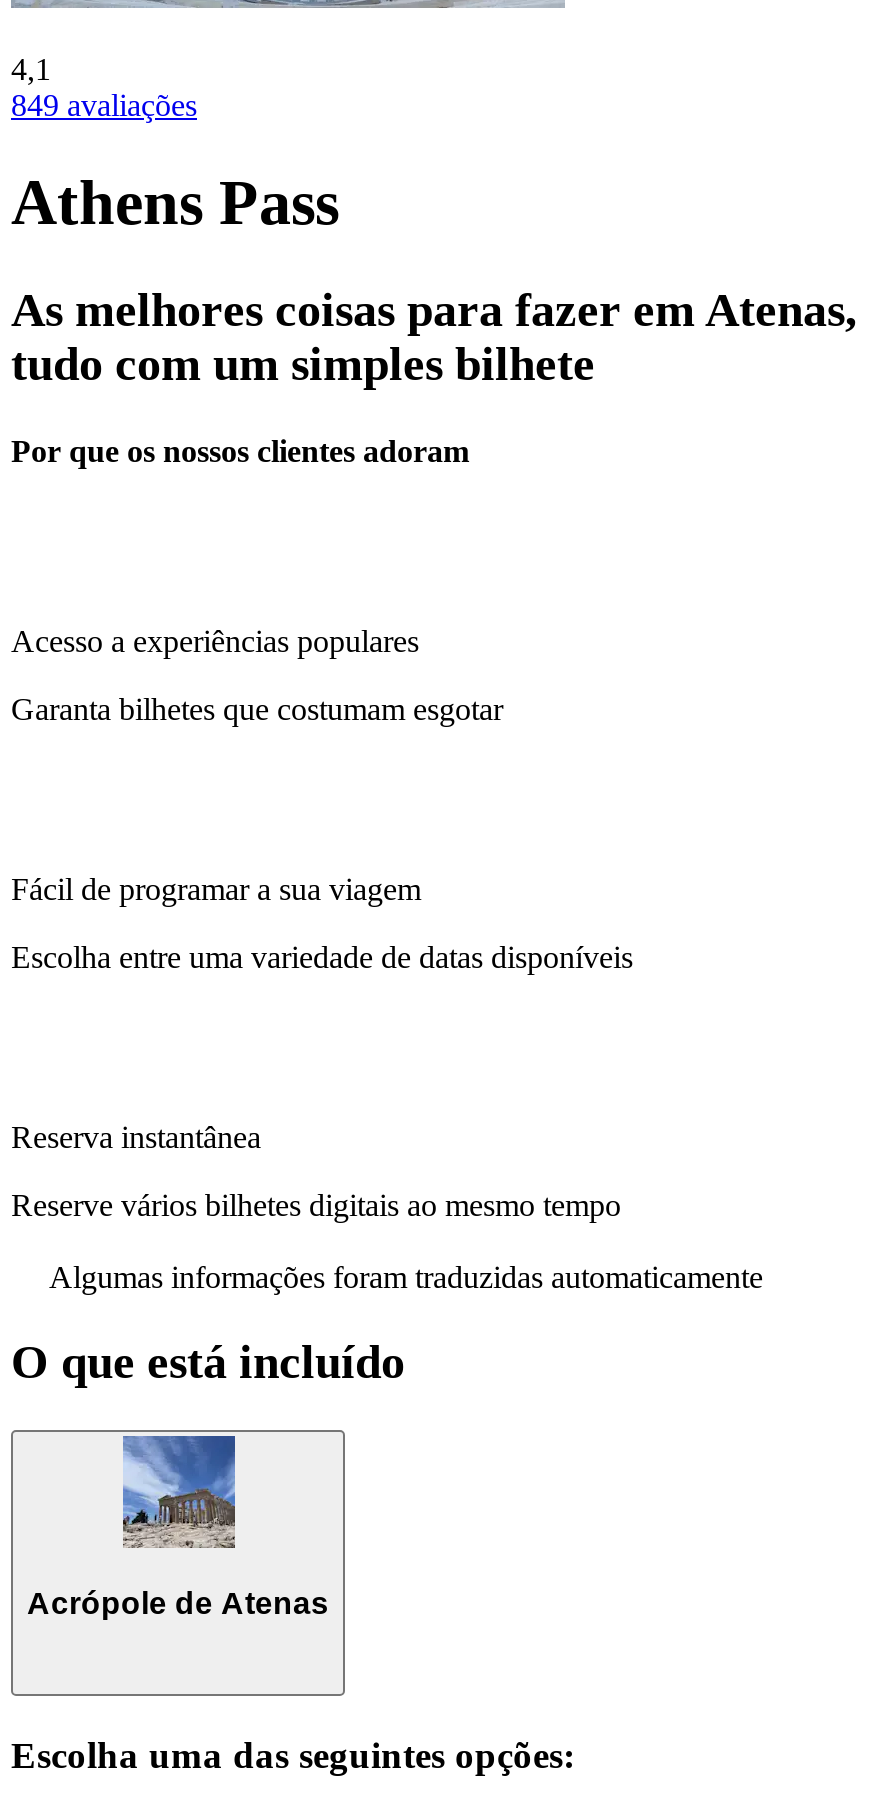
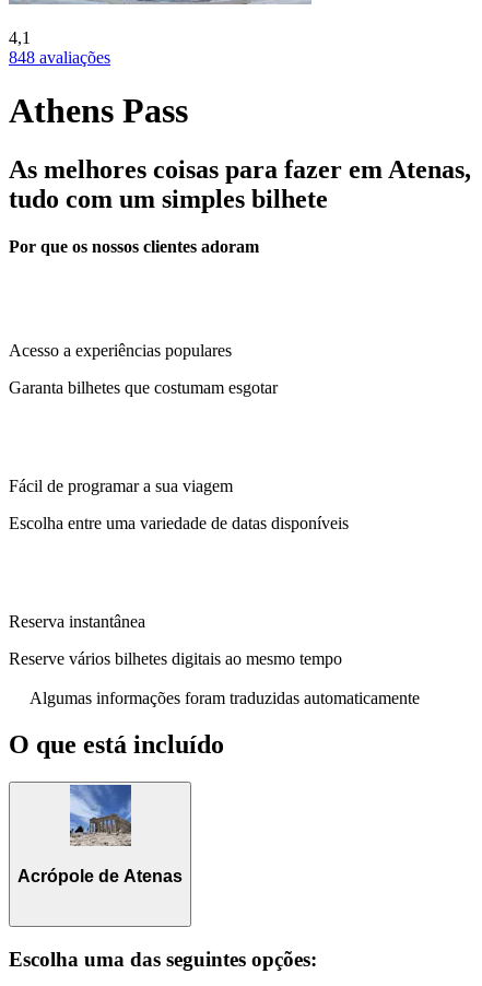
[11,88,197,122] 849 avaliações -> [9,48,110,67] 848 avaliações

